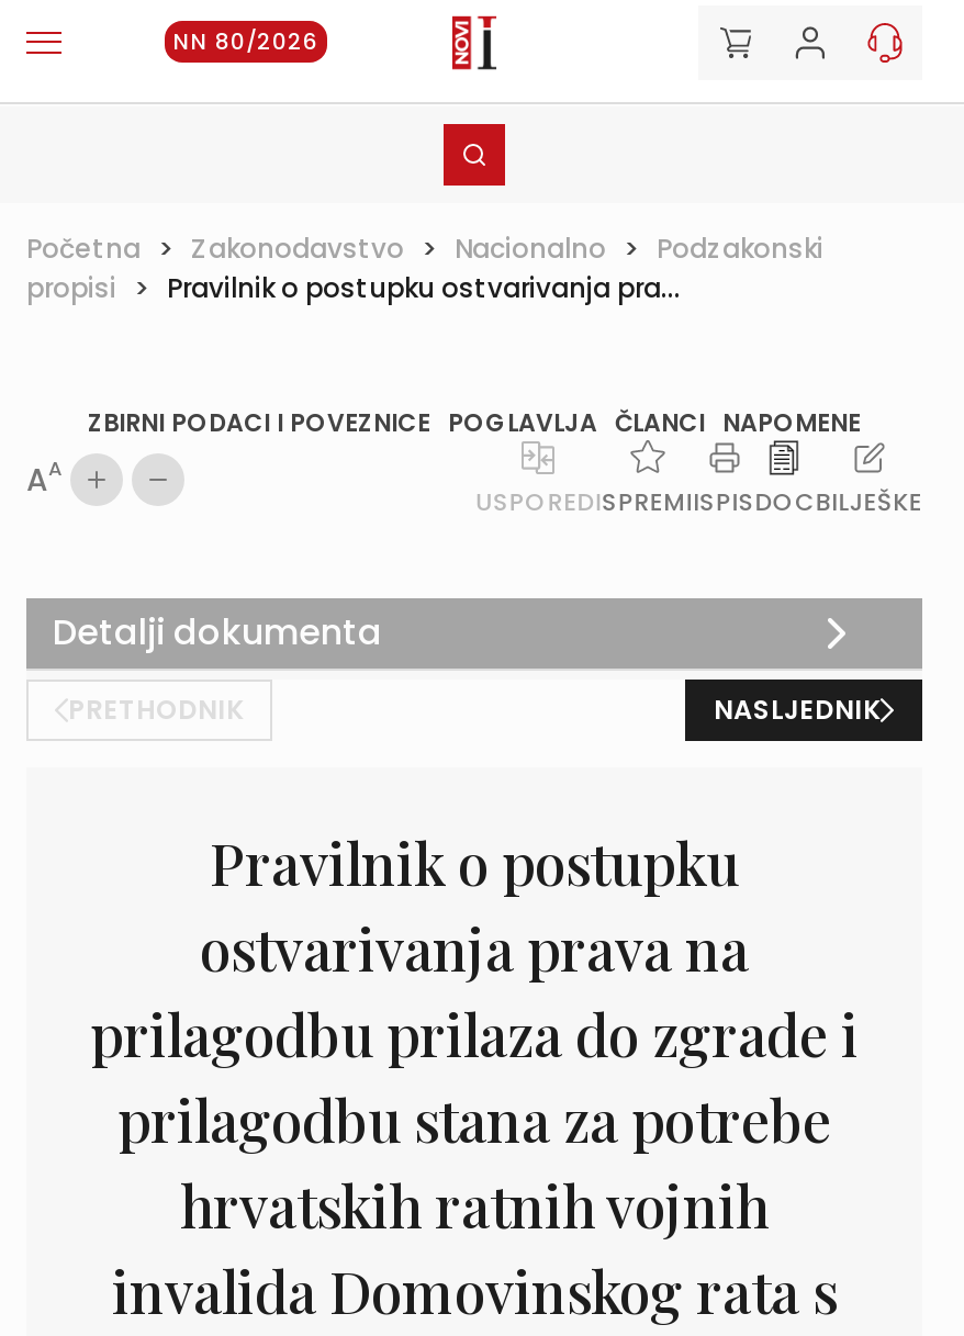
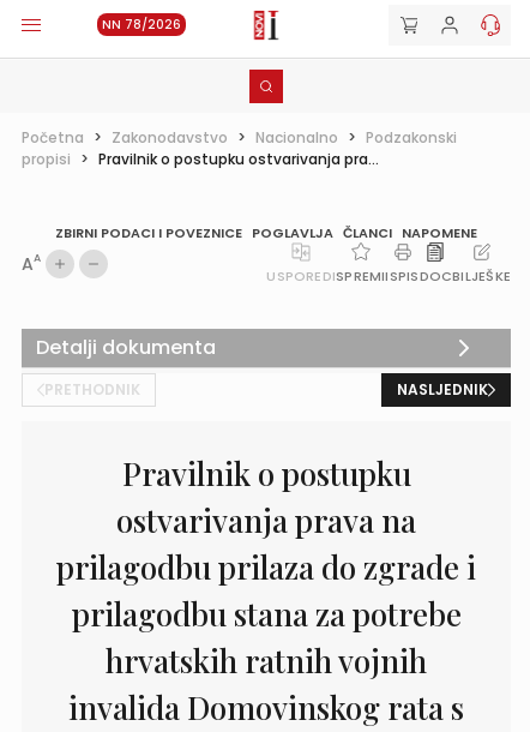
[173,25,318,58] NN 80/2026 -> [102,16,181,34] NN 78/2026

